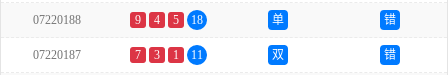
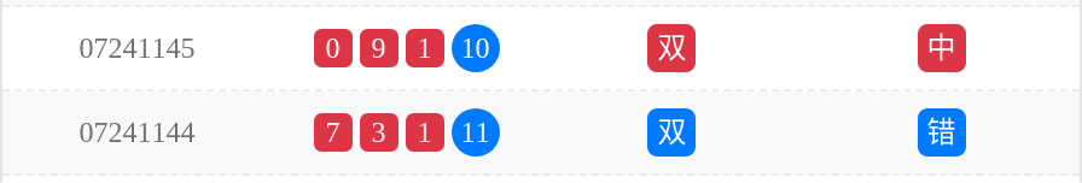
[33,13,81,27] 07220188 -> [79,31,340,65] 07241145 | 0
[154,13,396,27] 4 | 5 | 18 | 单 | 错 -> [417,31,956,65] 1 | 10 | 双 | 中
[33,48,81,62] 07220187 -> [79,116,195,149] 07241144

